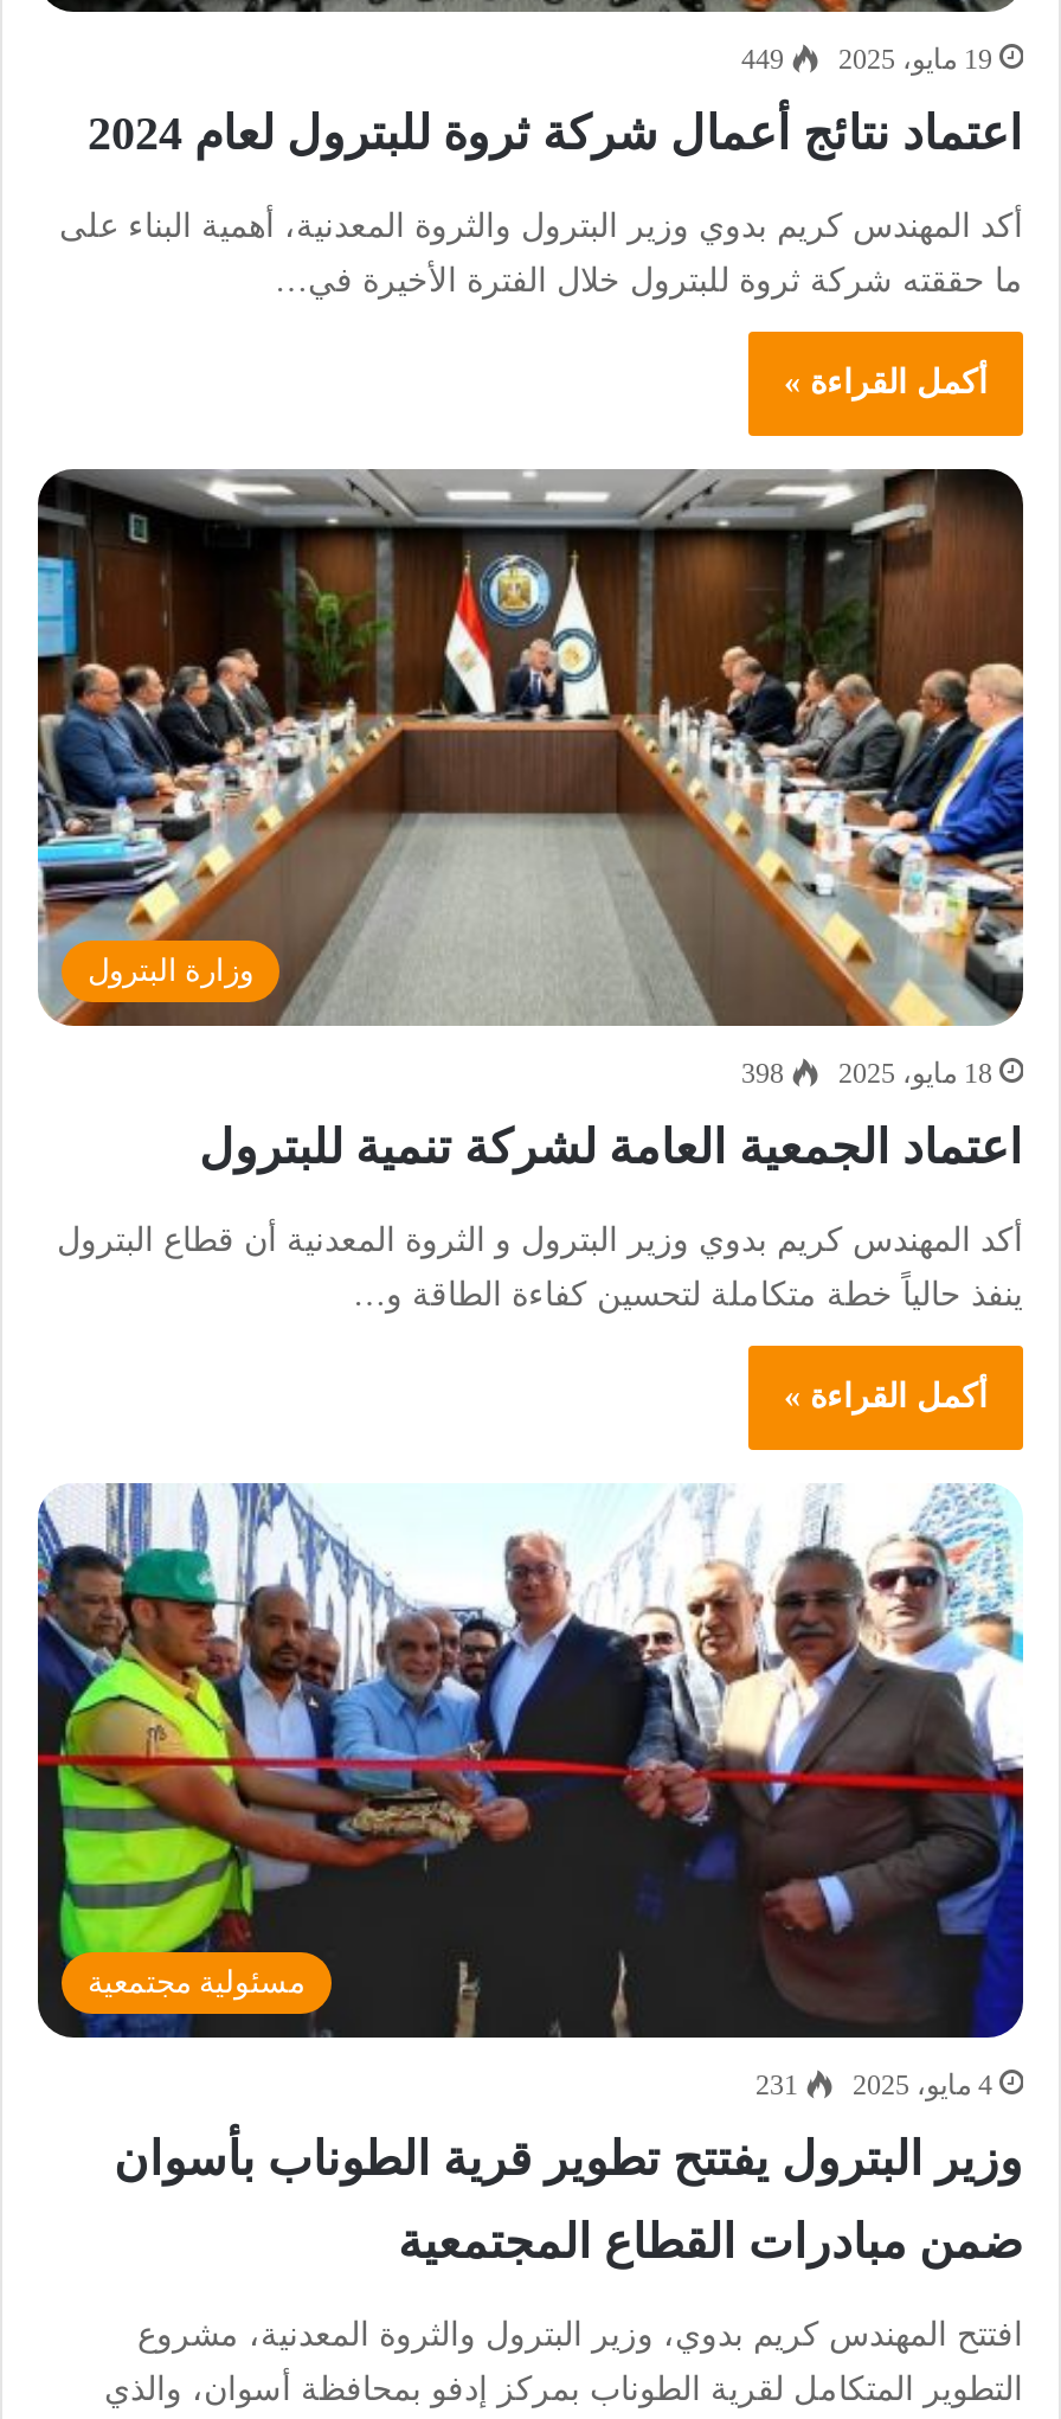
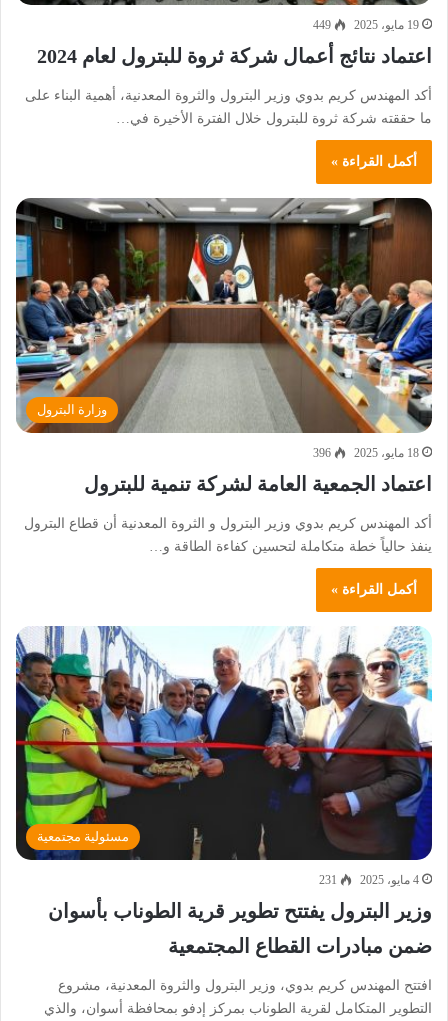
[741,1056,784,1089] 398 -> [313,446,331,460] 396

